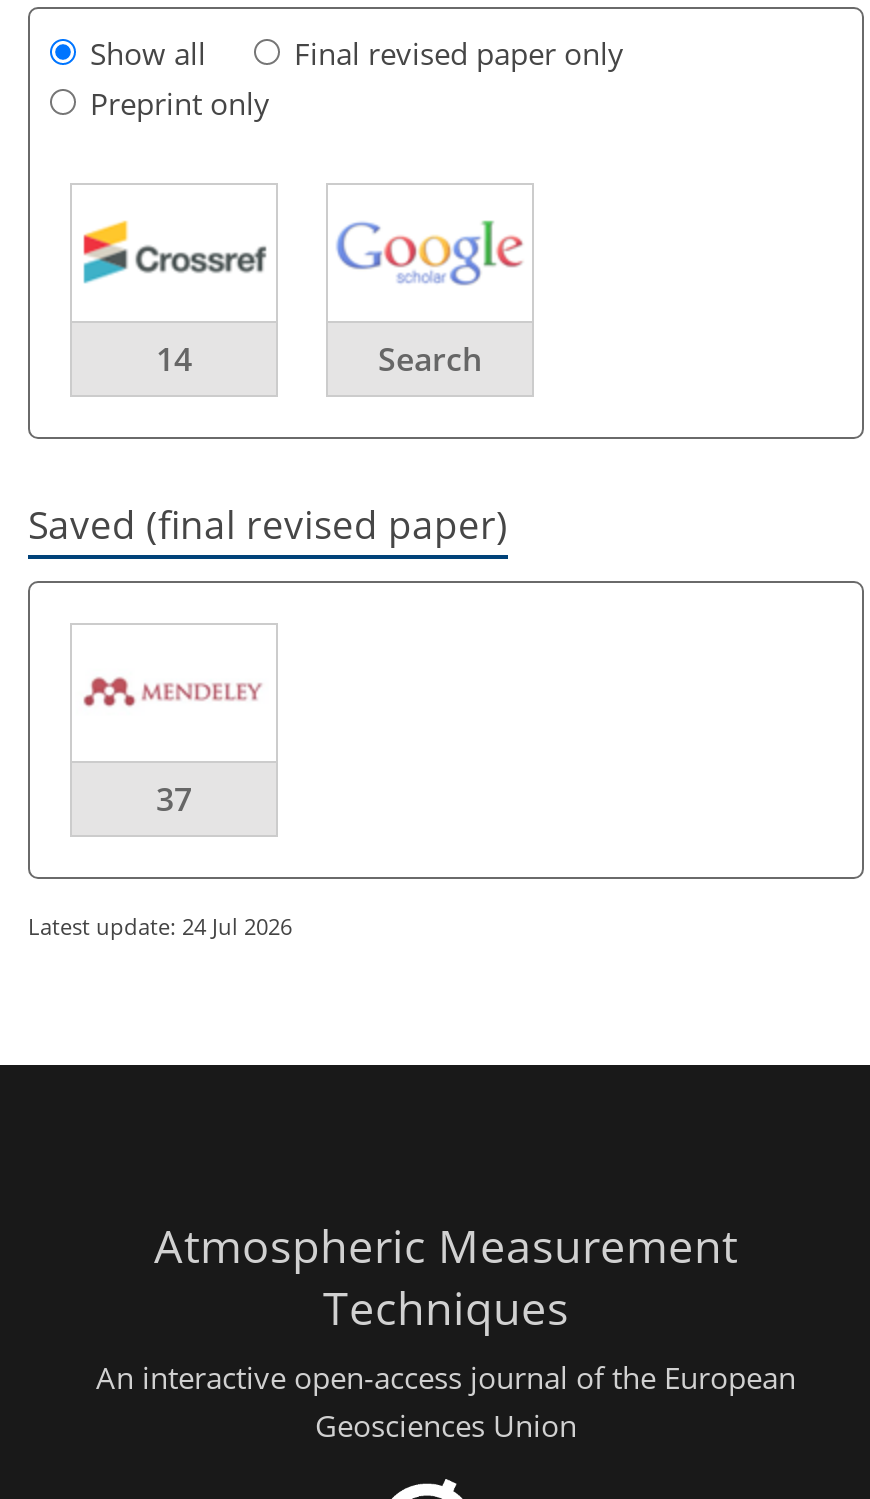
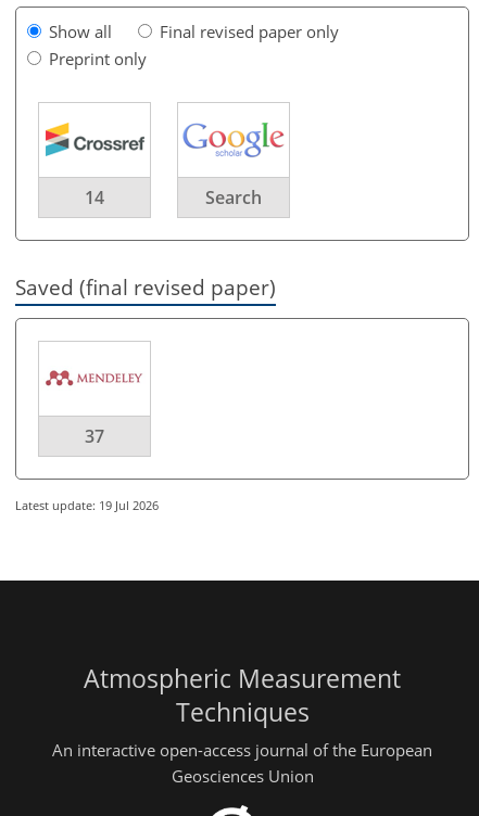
[28,911,292,941] Latest update: 24 Jul 2026 -> [15,497,159,513] Latest update: 19 Jul 2026

